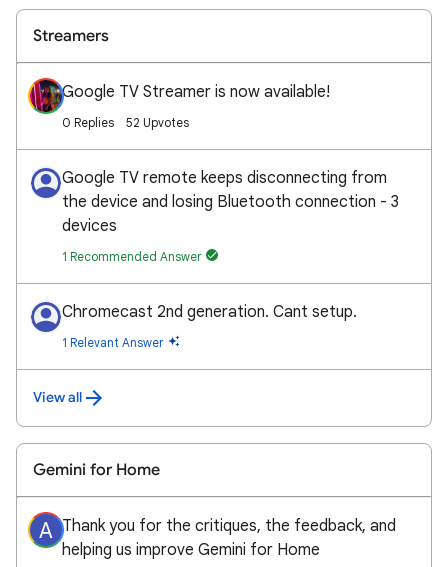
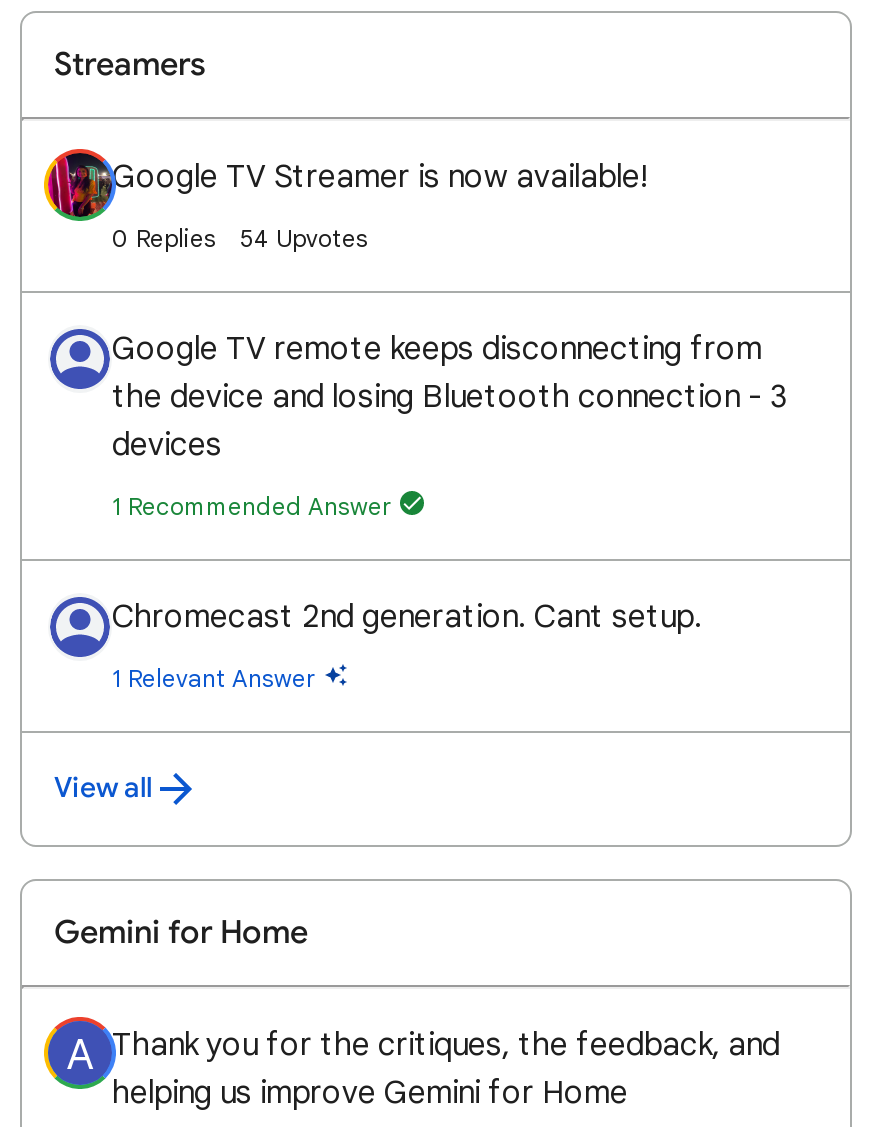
[126,115,189,130] 52 Upvotes -> [240,223,368,253] 54 Upvotes

